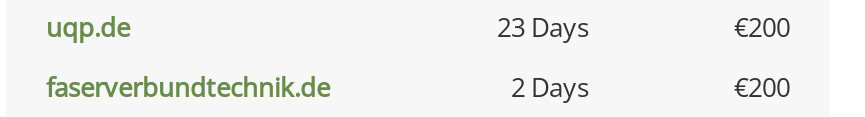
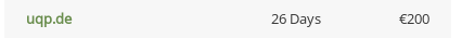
[46,9,790,105] 23 Days | €200 | faserverbundtechnik.de | 2 Days -> [271,9,320,28] 26 Days

